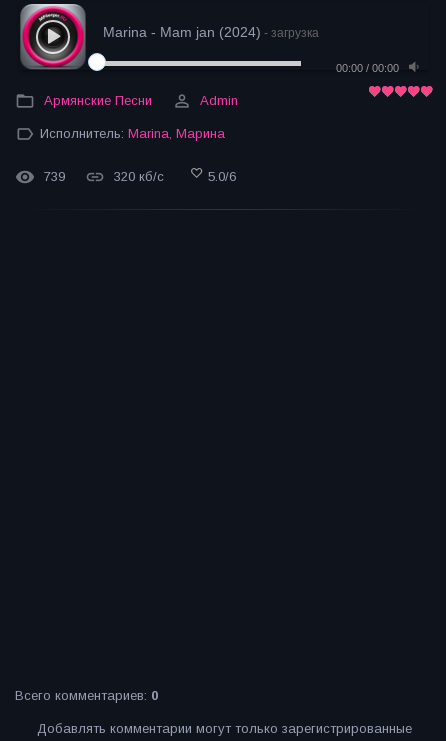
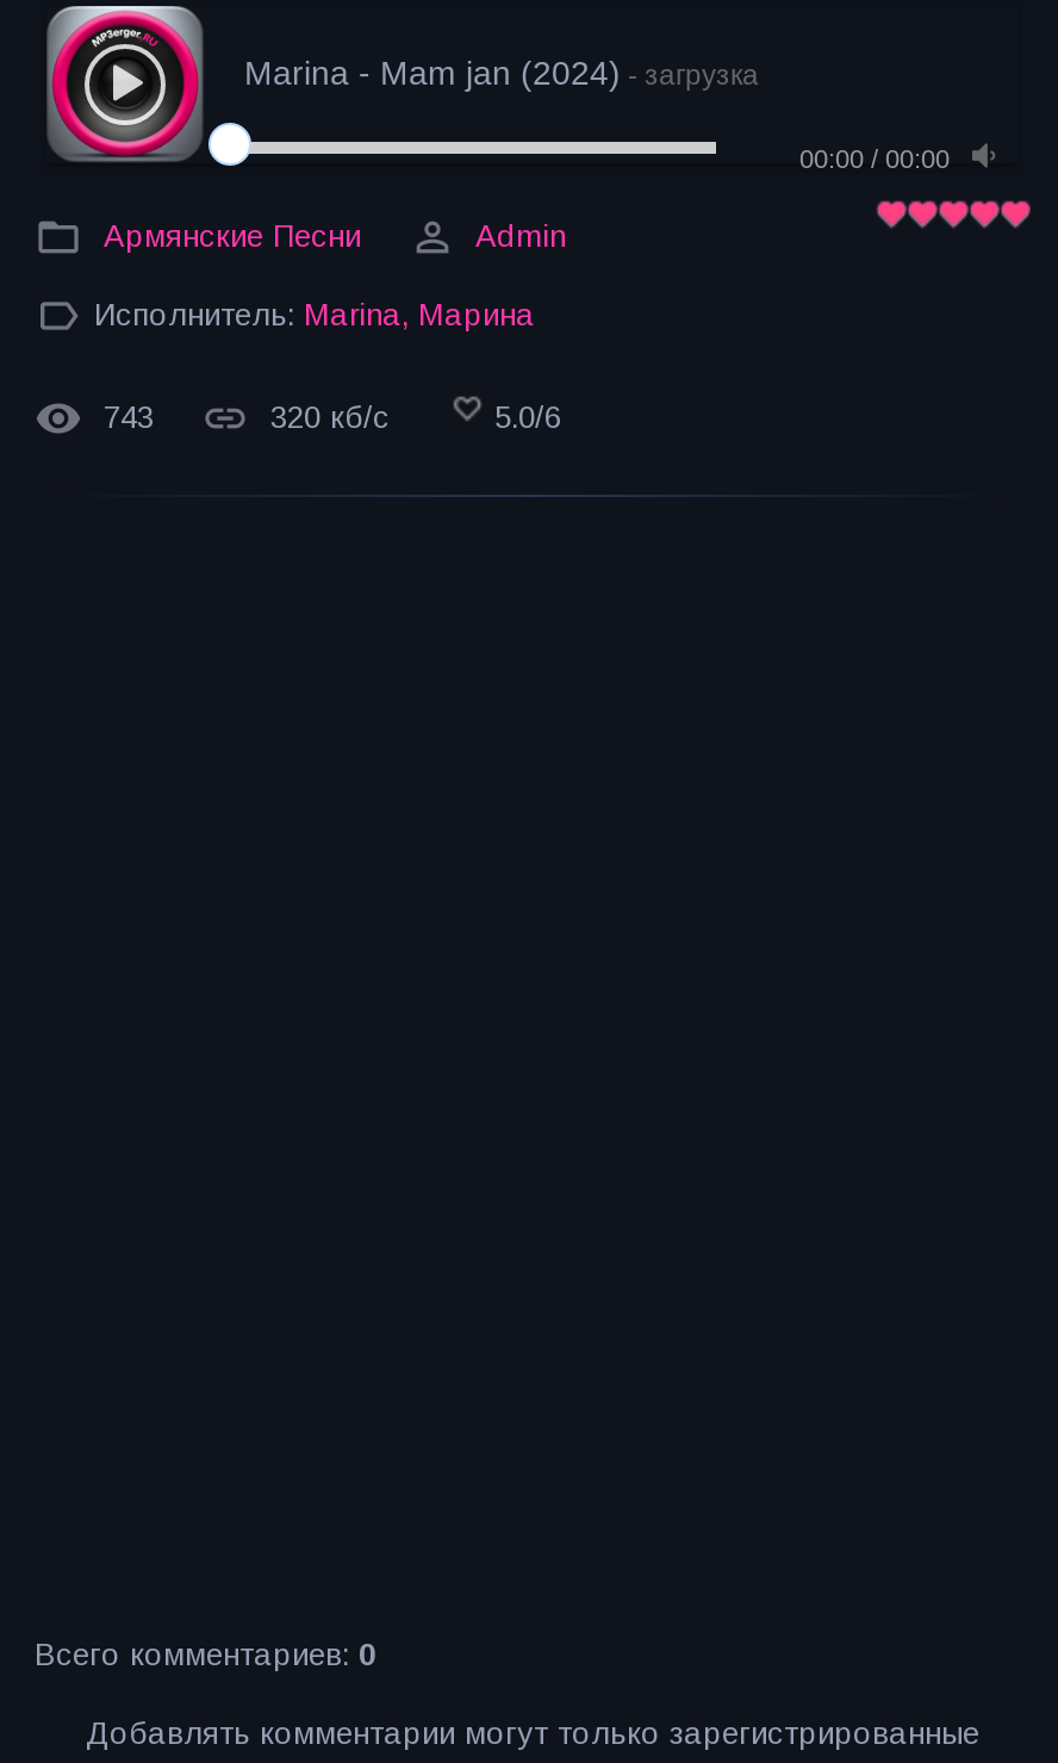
[44,169,65,184] 739 -> [104,399,154,435] 743

